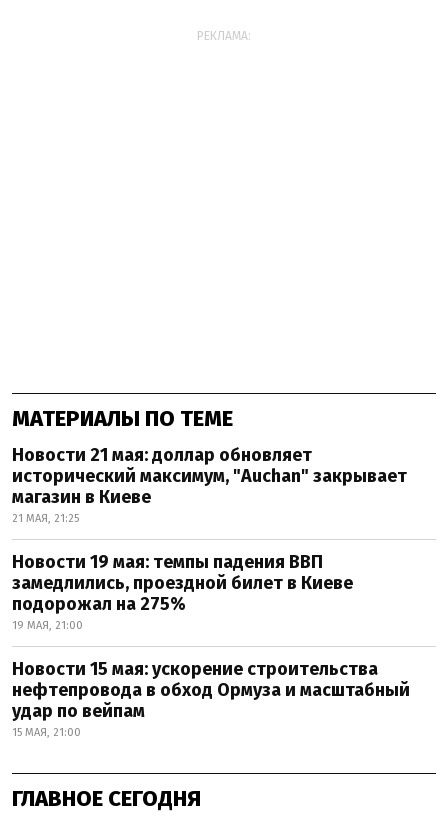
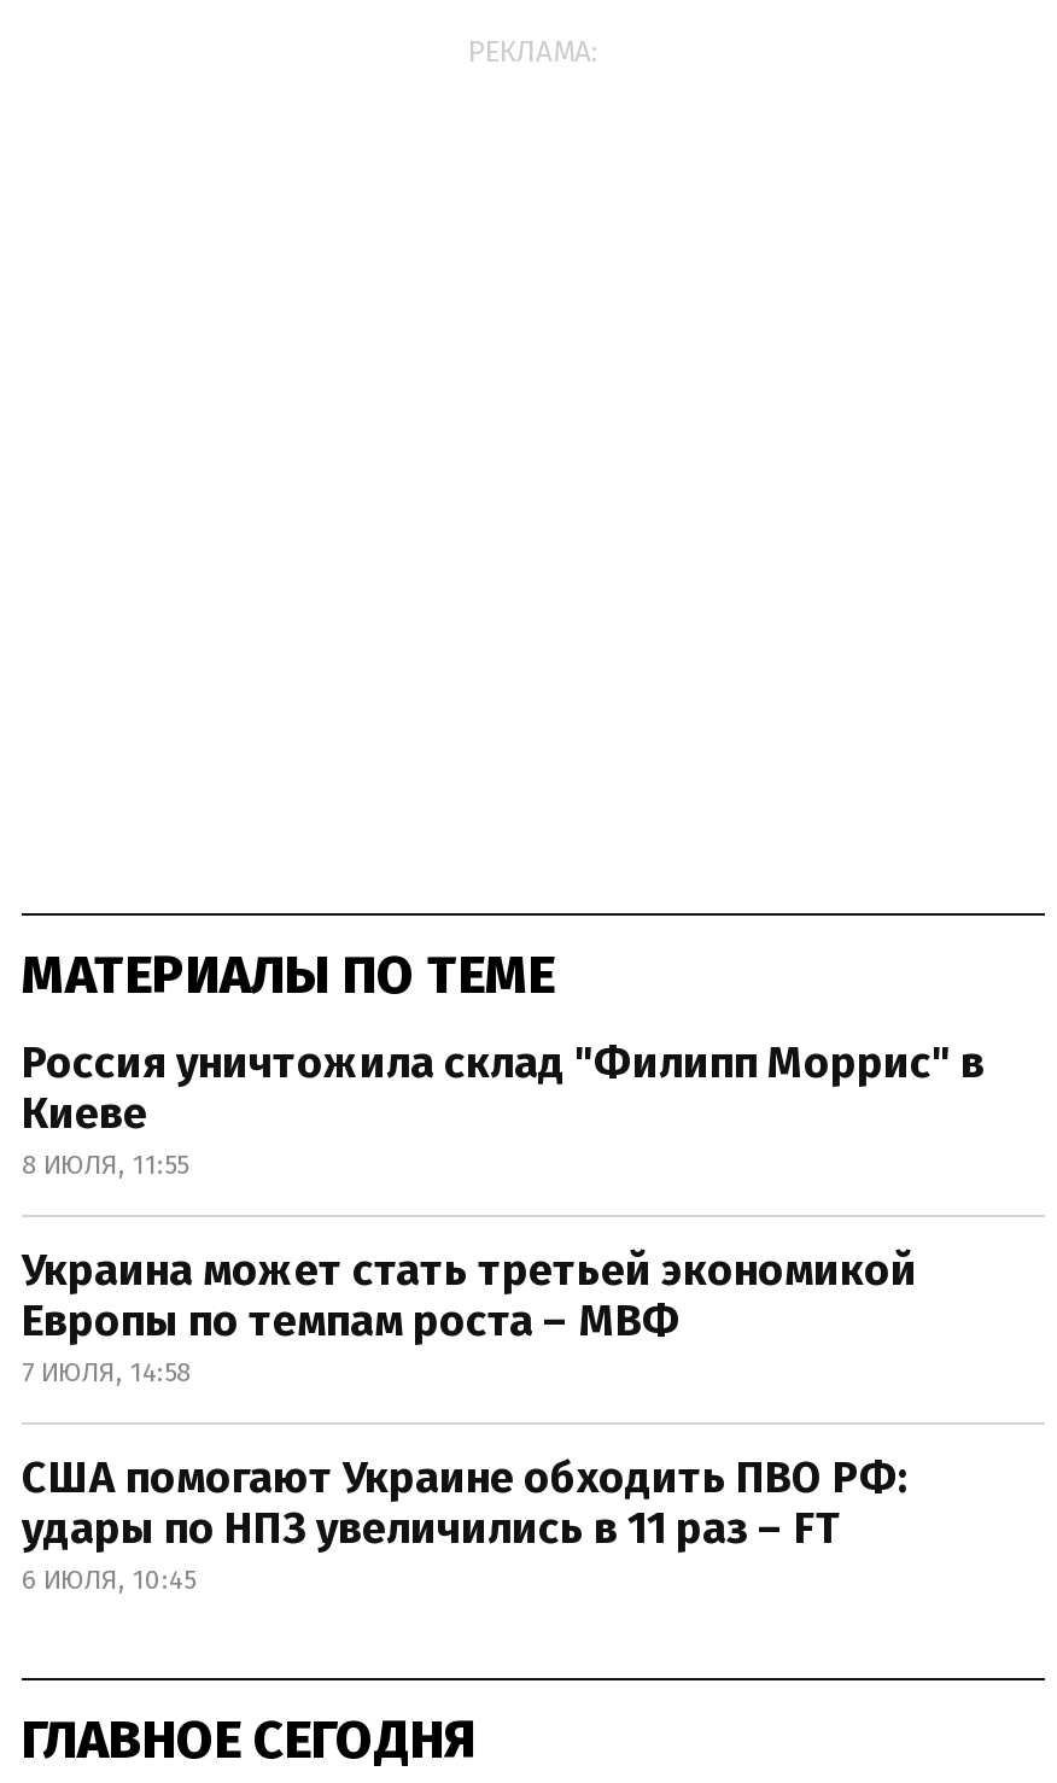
[12,444,407,525] Новости 21 мая: доллар обновляет | исторический максимум, "Auchan" закрывает | магазин в Киеве | 21 МАЯ, 21:25 -> [22,1036,985,1181] Россия уничтожила склад "Филипп Моррис" в | Киеве | 8 ИЮЛЯ, 11:55
[12,551,353,632] Новости 19 мая: темпы падения ВВП | замедлились, проездной билет в Киеве | подорожал на 275% | 19 МАЯ, 21:00 -> [22,1244,917,1389] Украина может стать третьей экономикой | Европы по темпам роста – МВФ | 7 ИЮЛЯ, 14:58
[12,658,410,739] Новости 15 мая: ускорение строительства | нефтепровода в обход Ормуза и масштабный | удар по вейпам | 15 МАЯ, 21:00 -> [22,1451,907,1596] США помогают Украине обходить ПВО РФ: | удары по НПЗ увеличились в 11 раз – FT | 6 ИЮЛЯ, 10:45

